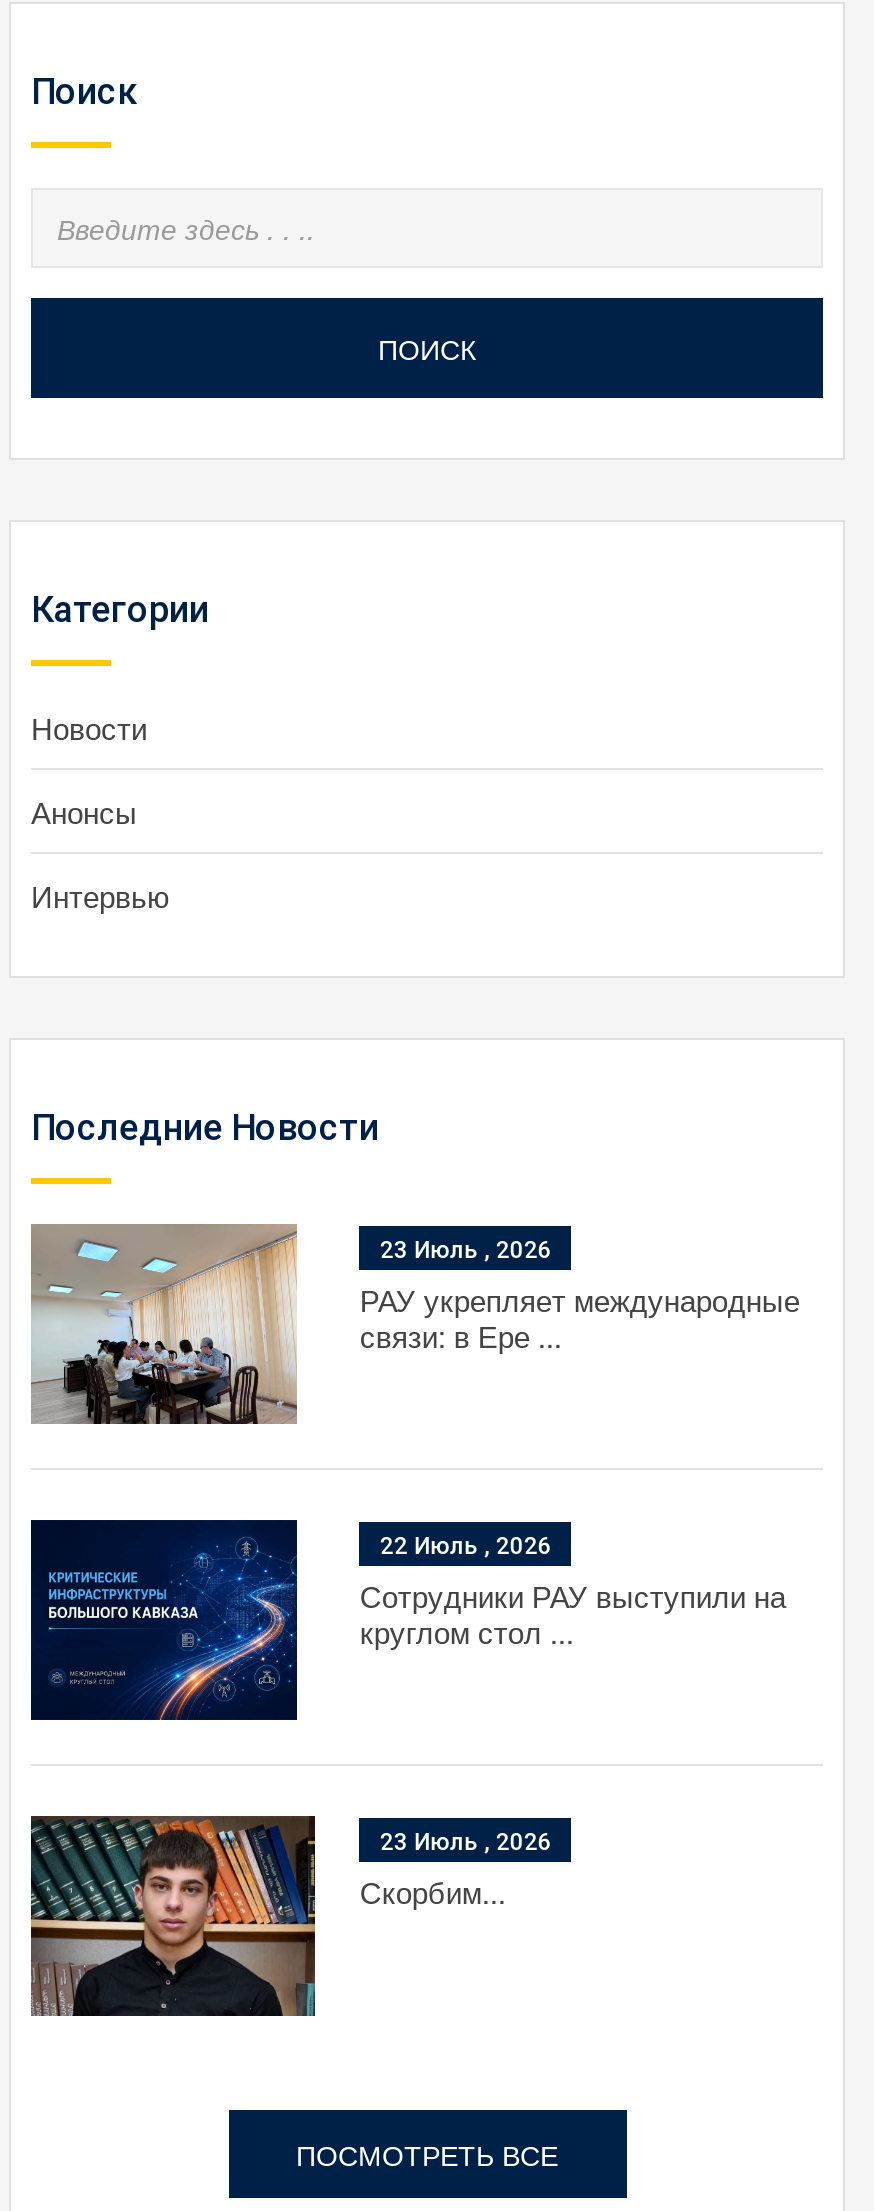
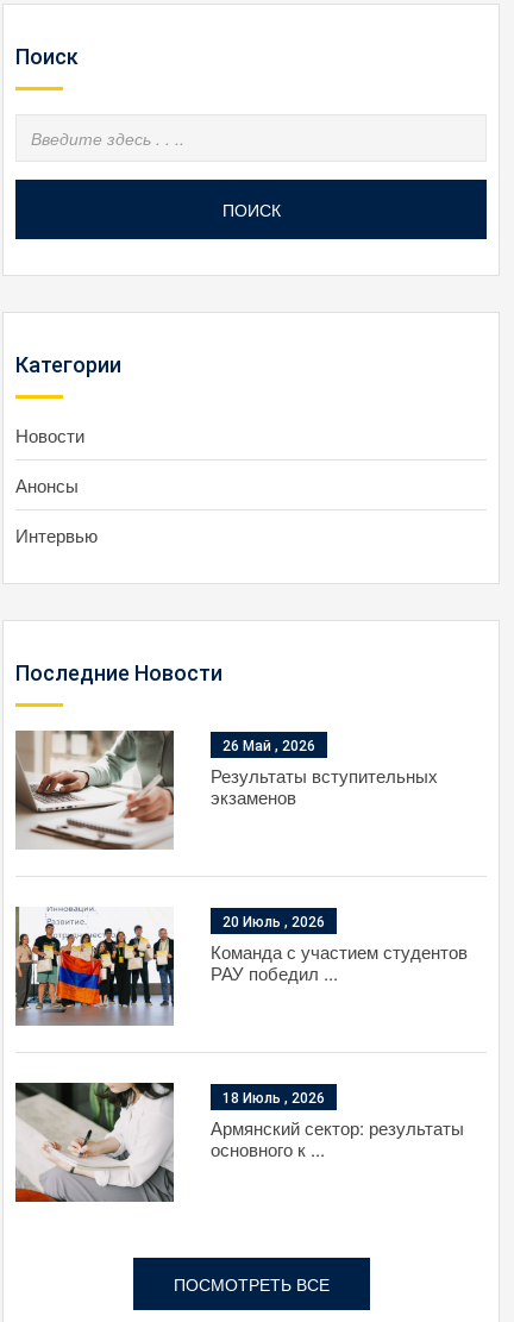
[33,1224,800,1426] [image] | 23 Июль , 2026 | РАУ укрепляет международные | связи: в Ере ... -> [15,731,438,850] [image] | 26 Май , 2026 | Результаты вступительных | экзаменов
[29,1518,786,1720] [image] | 22 Июль , 2026 | Сотрудники РАУ выступили на | круглом стол ... -> [14,907,468,1026] [image] | 20 Июль , 2026 | Команда с участием студентов | РАУ победил ...
[29,1814,552,2018] [image] | 23 Июль , 2026 | Скорбим... -> [14,1083,465,1203] [image] | 18 Июль , 2026 | Армянский сектор: результаты | основного к ...

